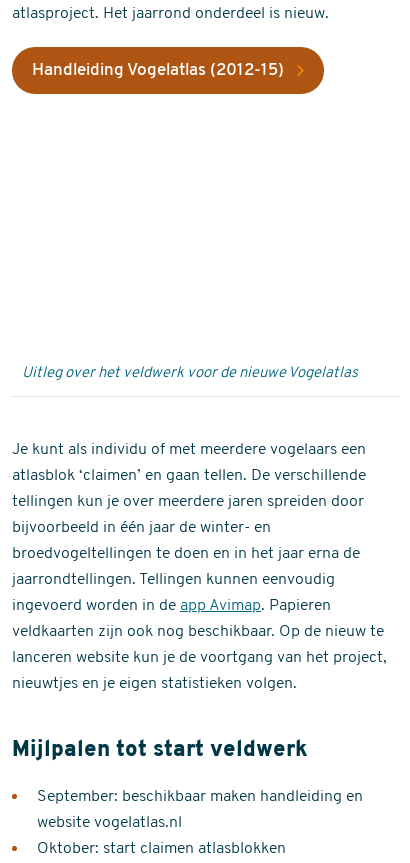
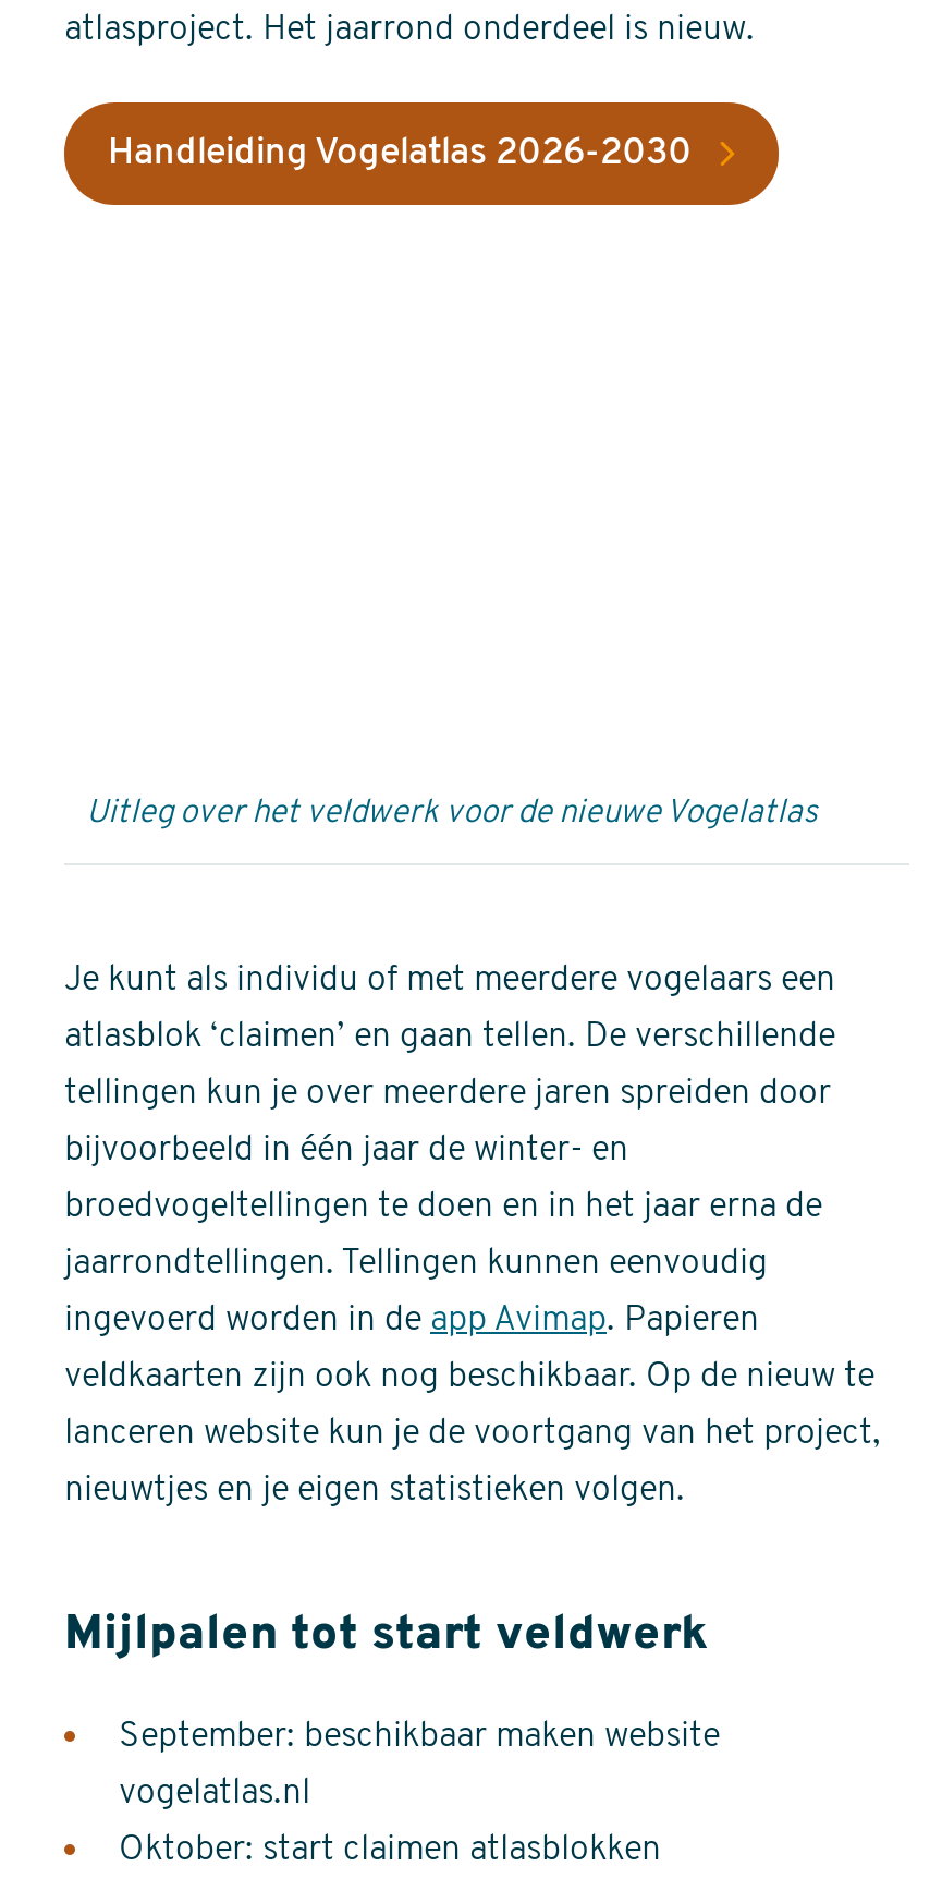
[32,47,340,94] [image] | Handleiding Vogelatlas (2012-15) -> [108,100,781,207] [image] | Handleiding Vogelatlas 2026-2030
[37,789,363,805] September: beschikbaar maken handleiding en -> [119,1720,720,1755] September: beschikbaar maken website
[37,815,182,831] website vogelatlas.nl -> [119,1777,310,1812] vogelatlas.nl

